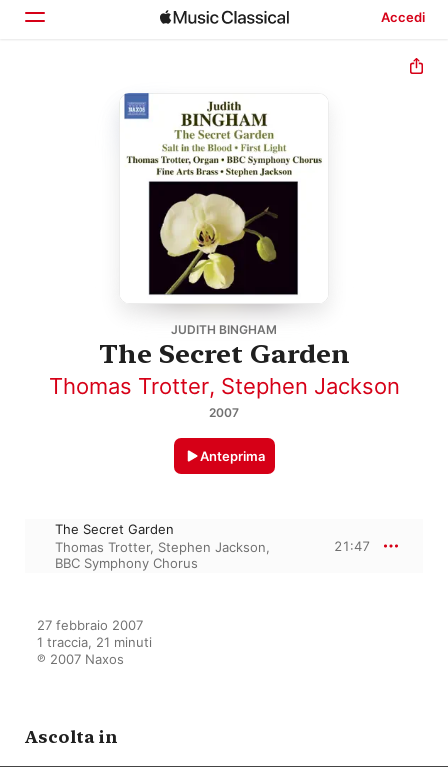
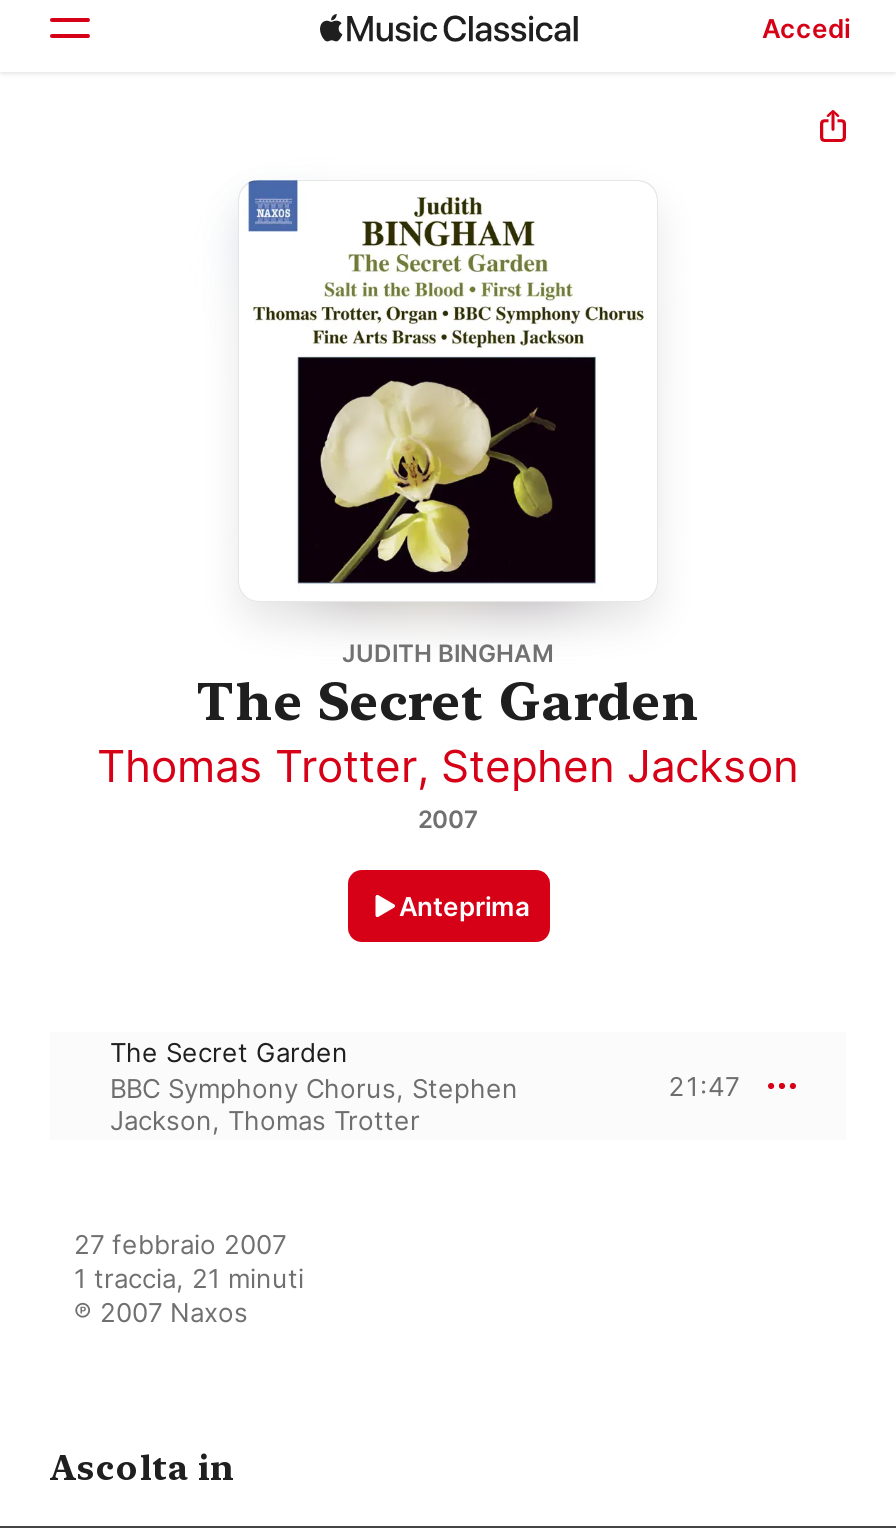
[55,539,270,571] Thomas Trotter, Stephen Jackson, | BBC Symphony Chorus -> [110,1072,518,1136] BBC Symphony Chorus, Stephen | Jackson,Thomas Trotter

